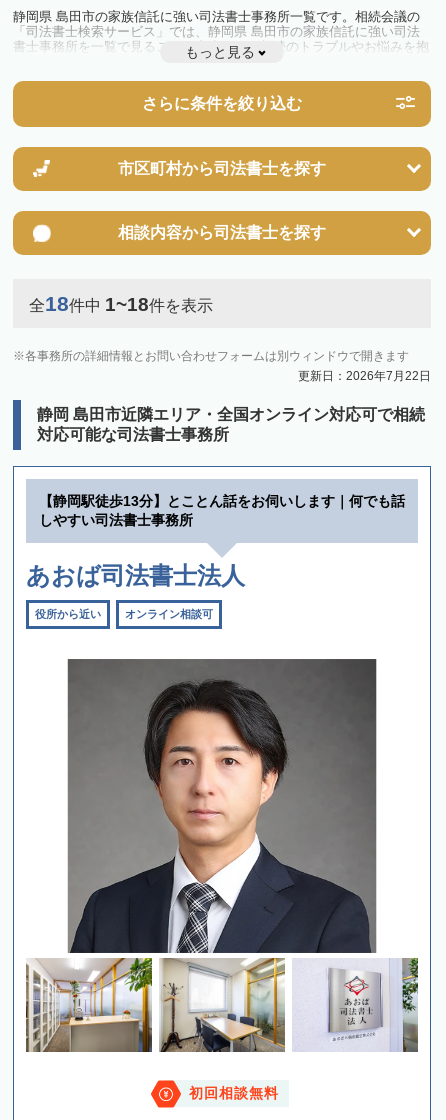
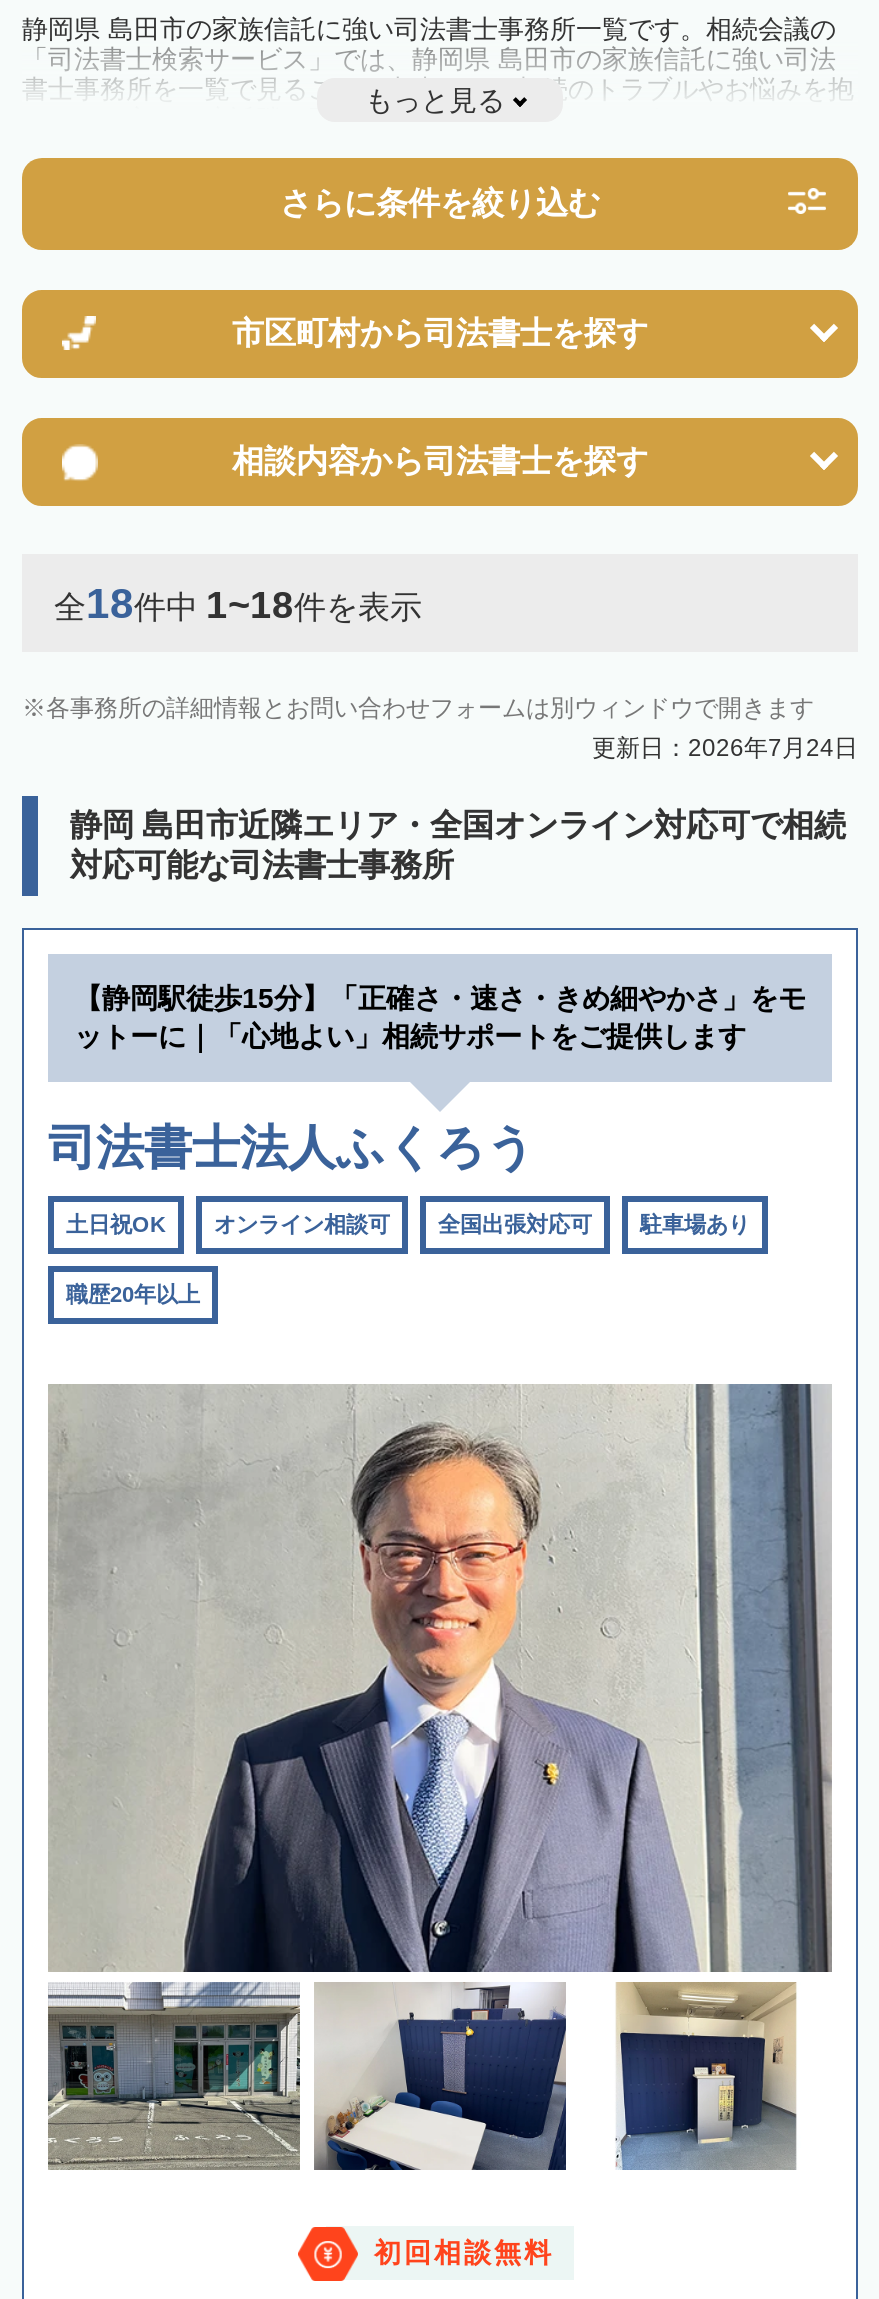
[298,369,431,383] 更新日：2026年7月22日 -> [592,734,858,762] 更新日：2026年7月24日
[39,493,405,528] 【静岡駅徒歩13分】とことん話をお伺いします｜何でも話 | しやすい司法書士事務所 -> [74,982,806,1052] 【静岡駅徒歩15分】「正確さ・速さ・きめ細やかさ」をモ | ットーに｜「心地よい」相続サポートをご提供します
[26,562,245,589] あおば司法書士法人 -> [48,1120,536,1174] 司法書士法人ふくろう
[35,608,101,620] 役所から近い -> [66,1212,166,1236] 土日祝OK
none -> [66,1212,750,1306] 全国出張対応可 | 駐車場あり | 職歴20年以上
[26,658,419,1053] [image] -> [46,1382,834,2172] [image]

